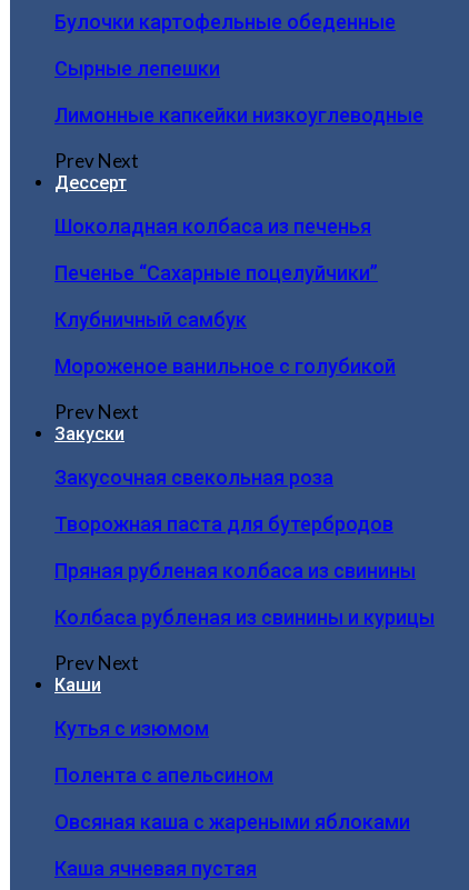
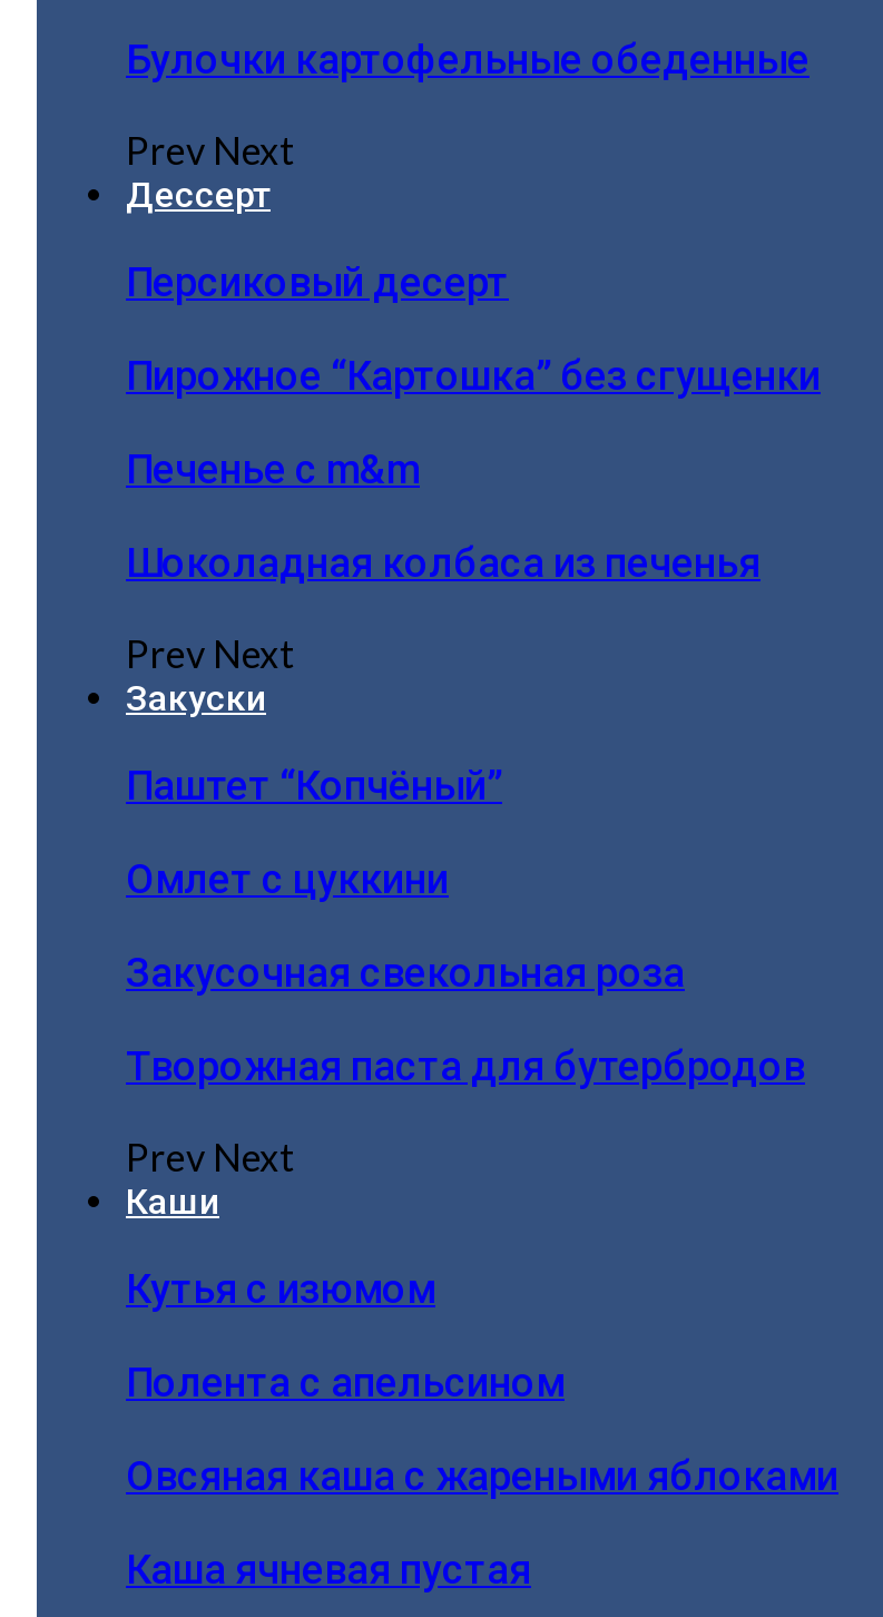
[54,57,423,127] Сырные лепешки | Лимонные капкейки низкоуглеводные -> none
none -> [126,258,821,492] Персиковый десерт | Пирожное “Картошка” без сгущенки | Печенье с m&m
moved [54,214,371,238] -> [126,539,761,586]: Шоколадная колбаса из печенья
[54,261,396,378] Печенье “Сахарные поцелуйчики” | Клубничный самбук | Мороженое ванильное с голубикой -> none
none -> [126,762,502,902] Паштет “Копчёный” | Омлет с цуккини
[54,559,435,629] Пряная рубленая колбаса из свинины | Колбаса рубленая из свинины и курицы -> none

